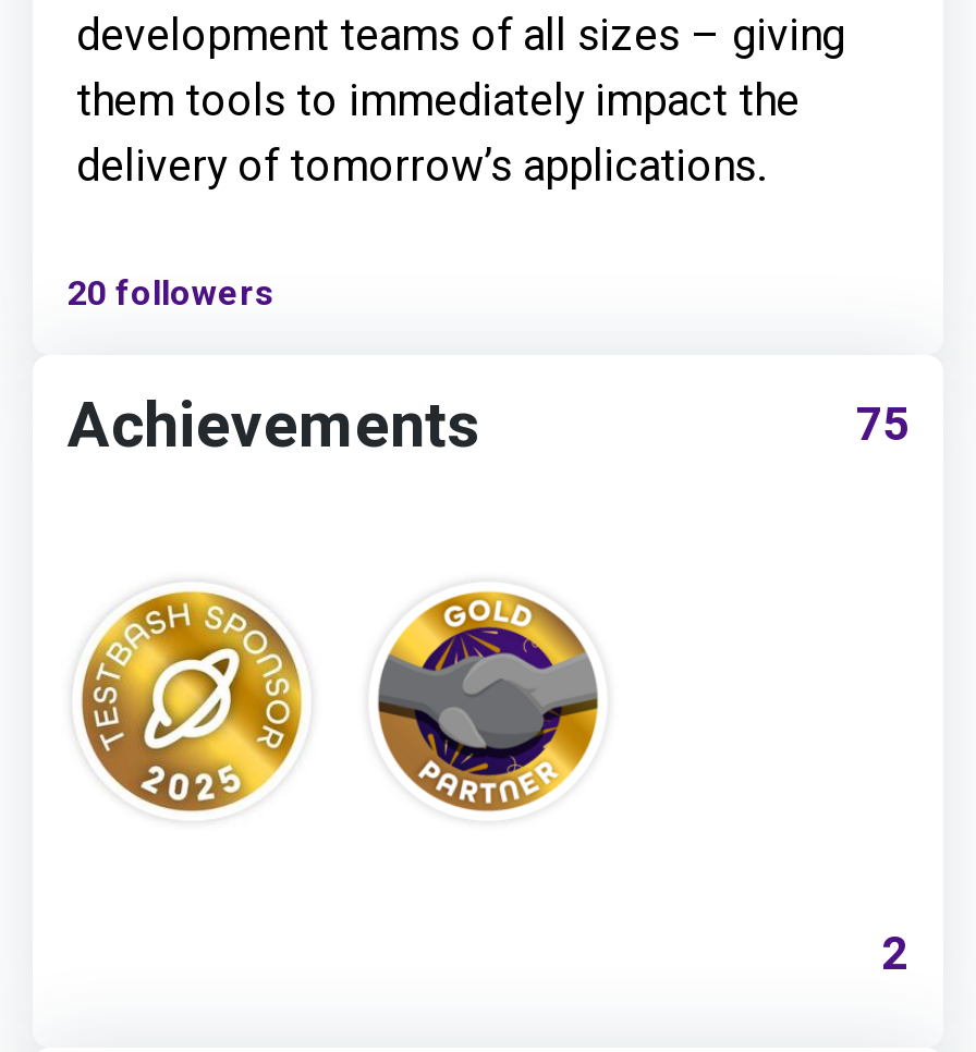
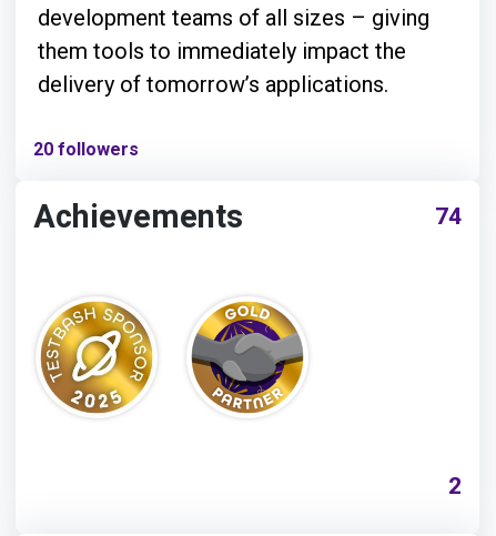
[856,392,908,460] 75 -> [435,200,462,234] 74

